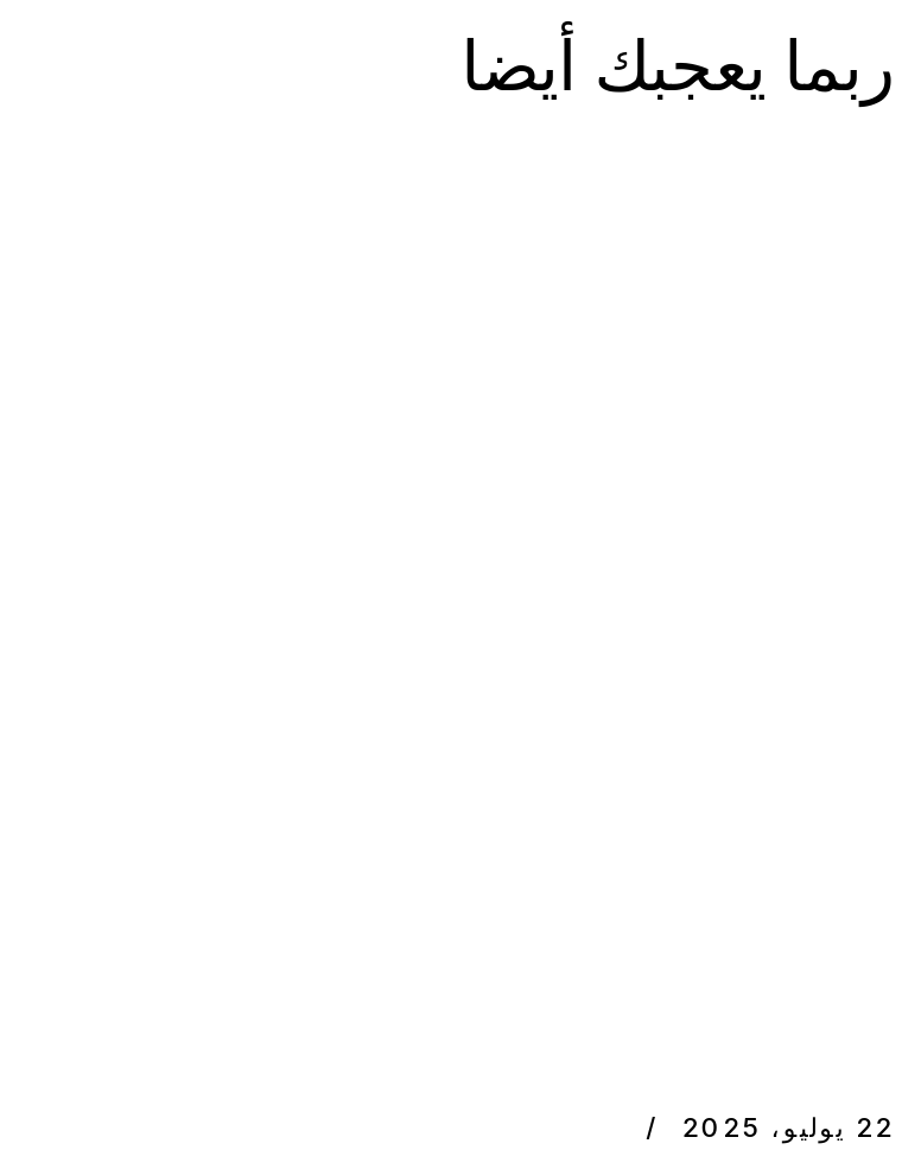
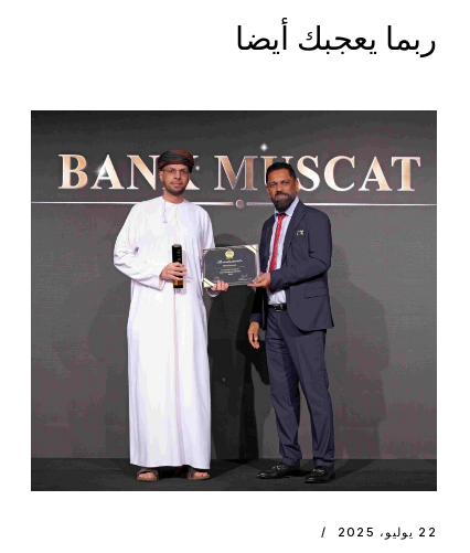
none -> [30,109,438,492] [image]

